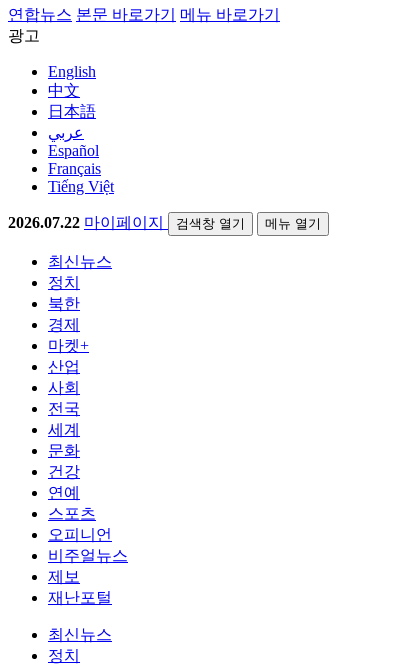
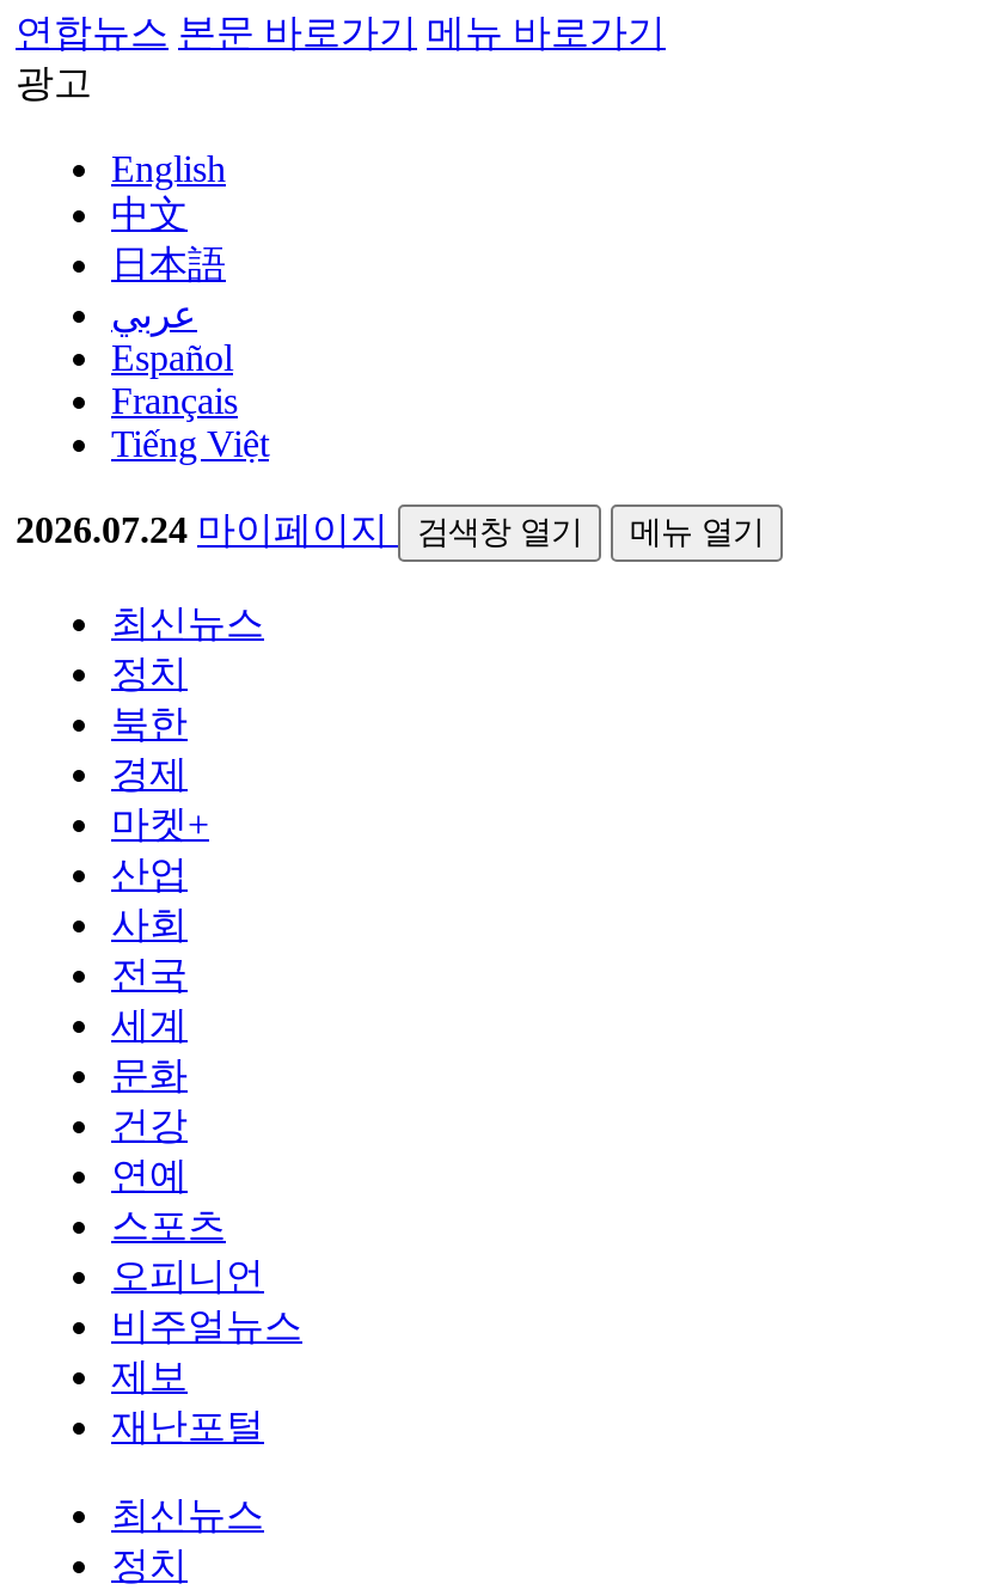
[8,214,321,231] 2026.07.22 마이페이지 검색창 열기 메뉴 열기 -> [16,509,764,550] 2026.07.24 마이페이지 검색창 열기 메뉴 열기

